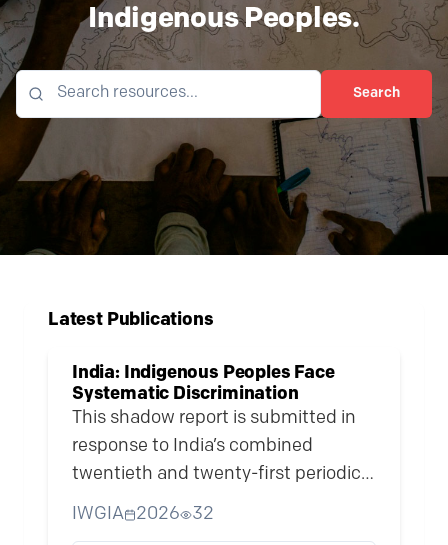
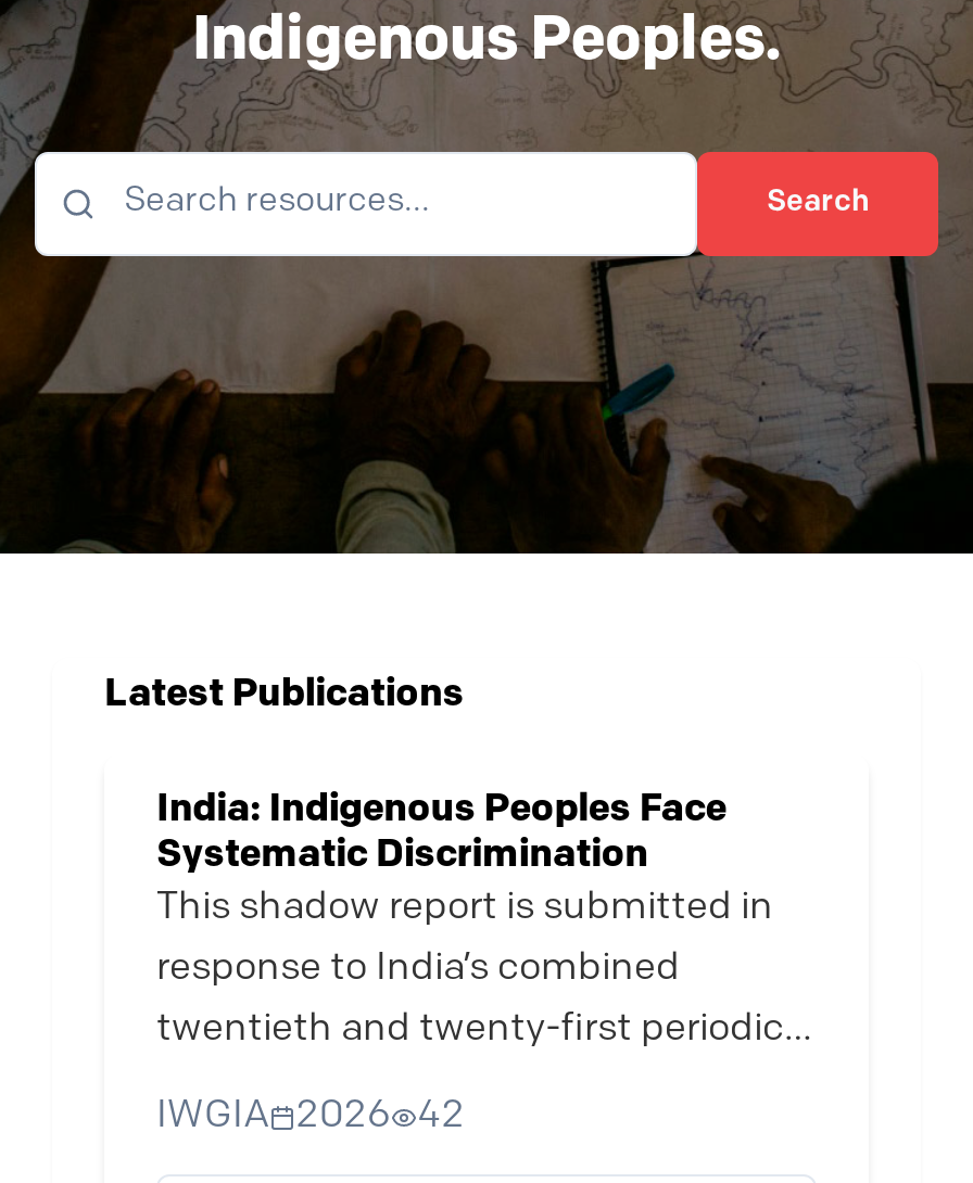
[72,505,214,524] IWGIA 2026 32 -> [156,1096,465,1137] IWGIA 2026 42

